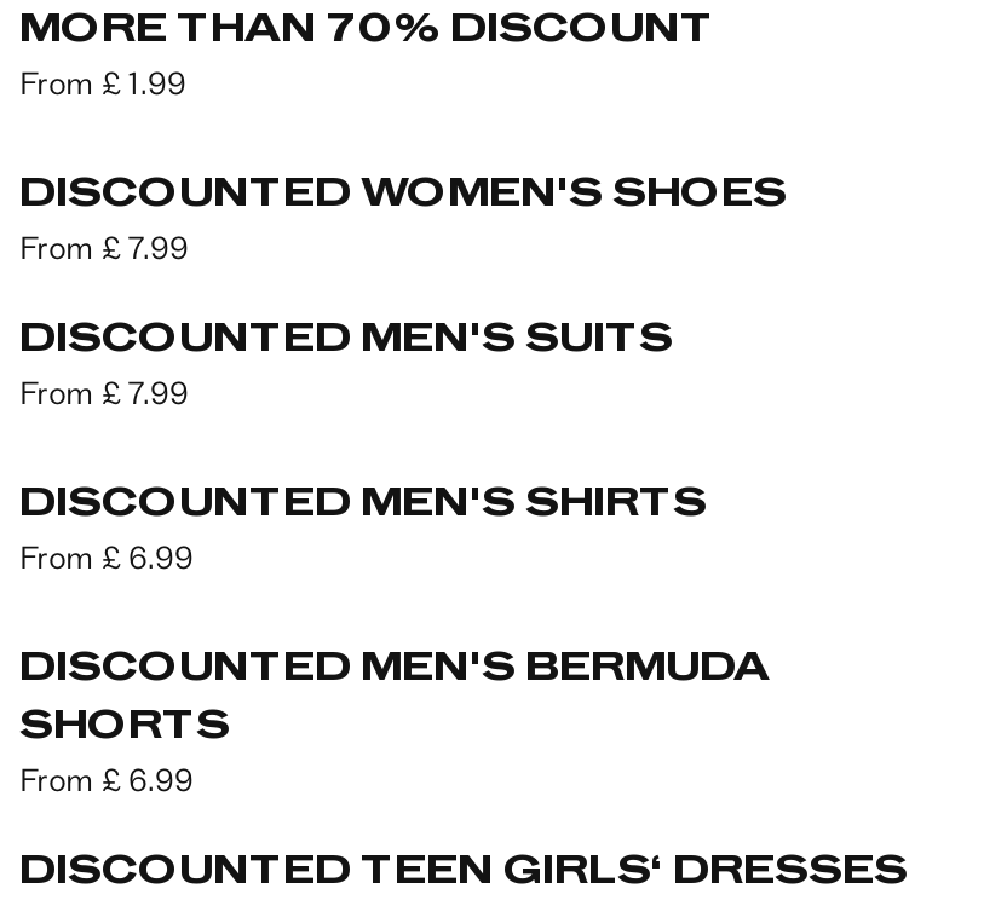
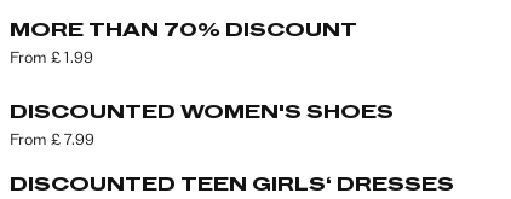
[19,322,770,801] DISCOUNTED MEN'S SUITS | From £ 7.99 | DISCOUNTED MEN'S SHIRTS | From £ 6.99 | DISCOUNTED MEN'S BERMUDA | SHORTS | From £ 6.99 -> none

